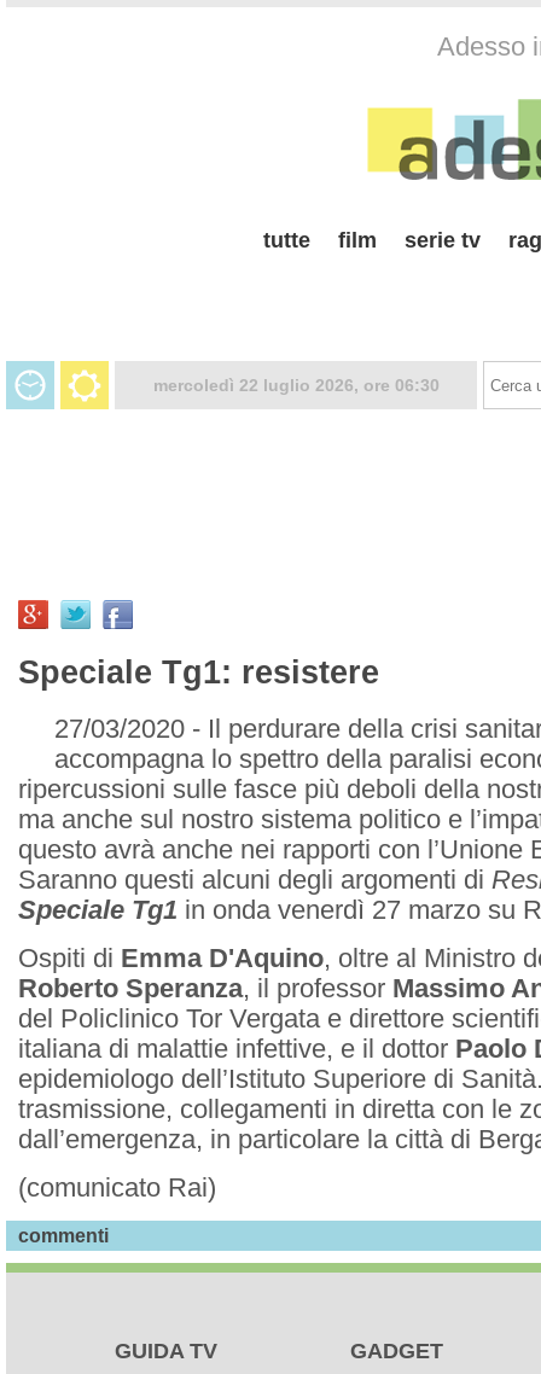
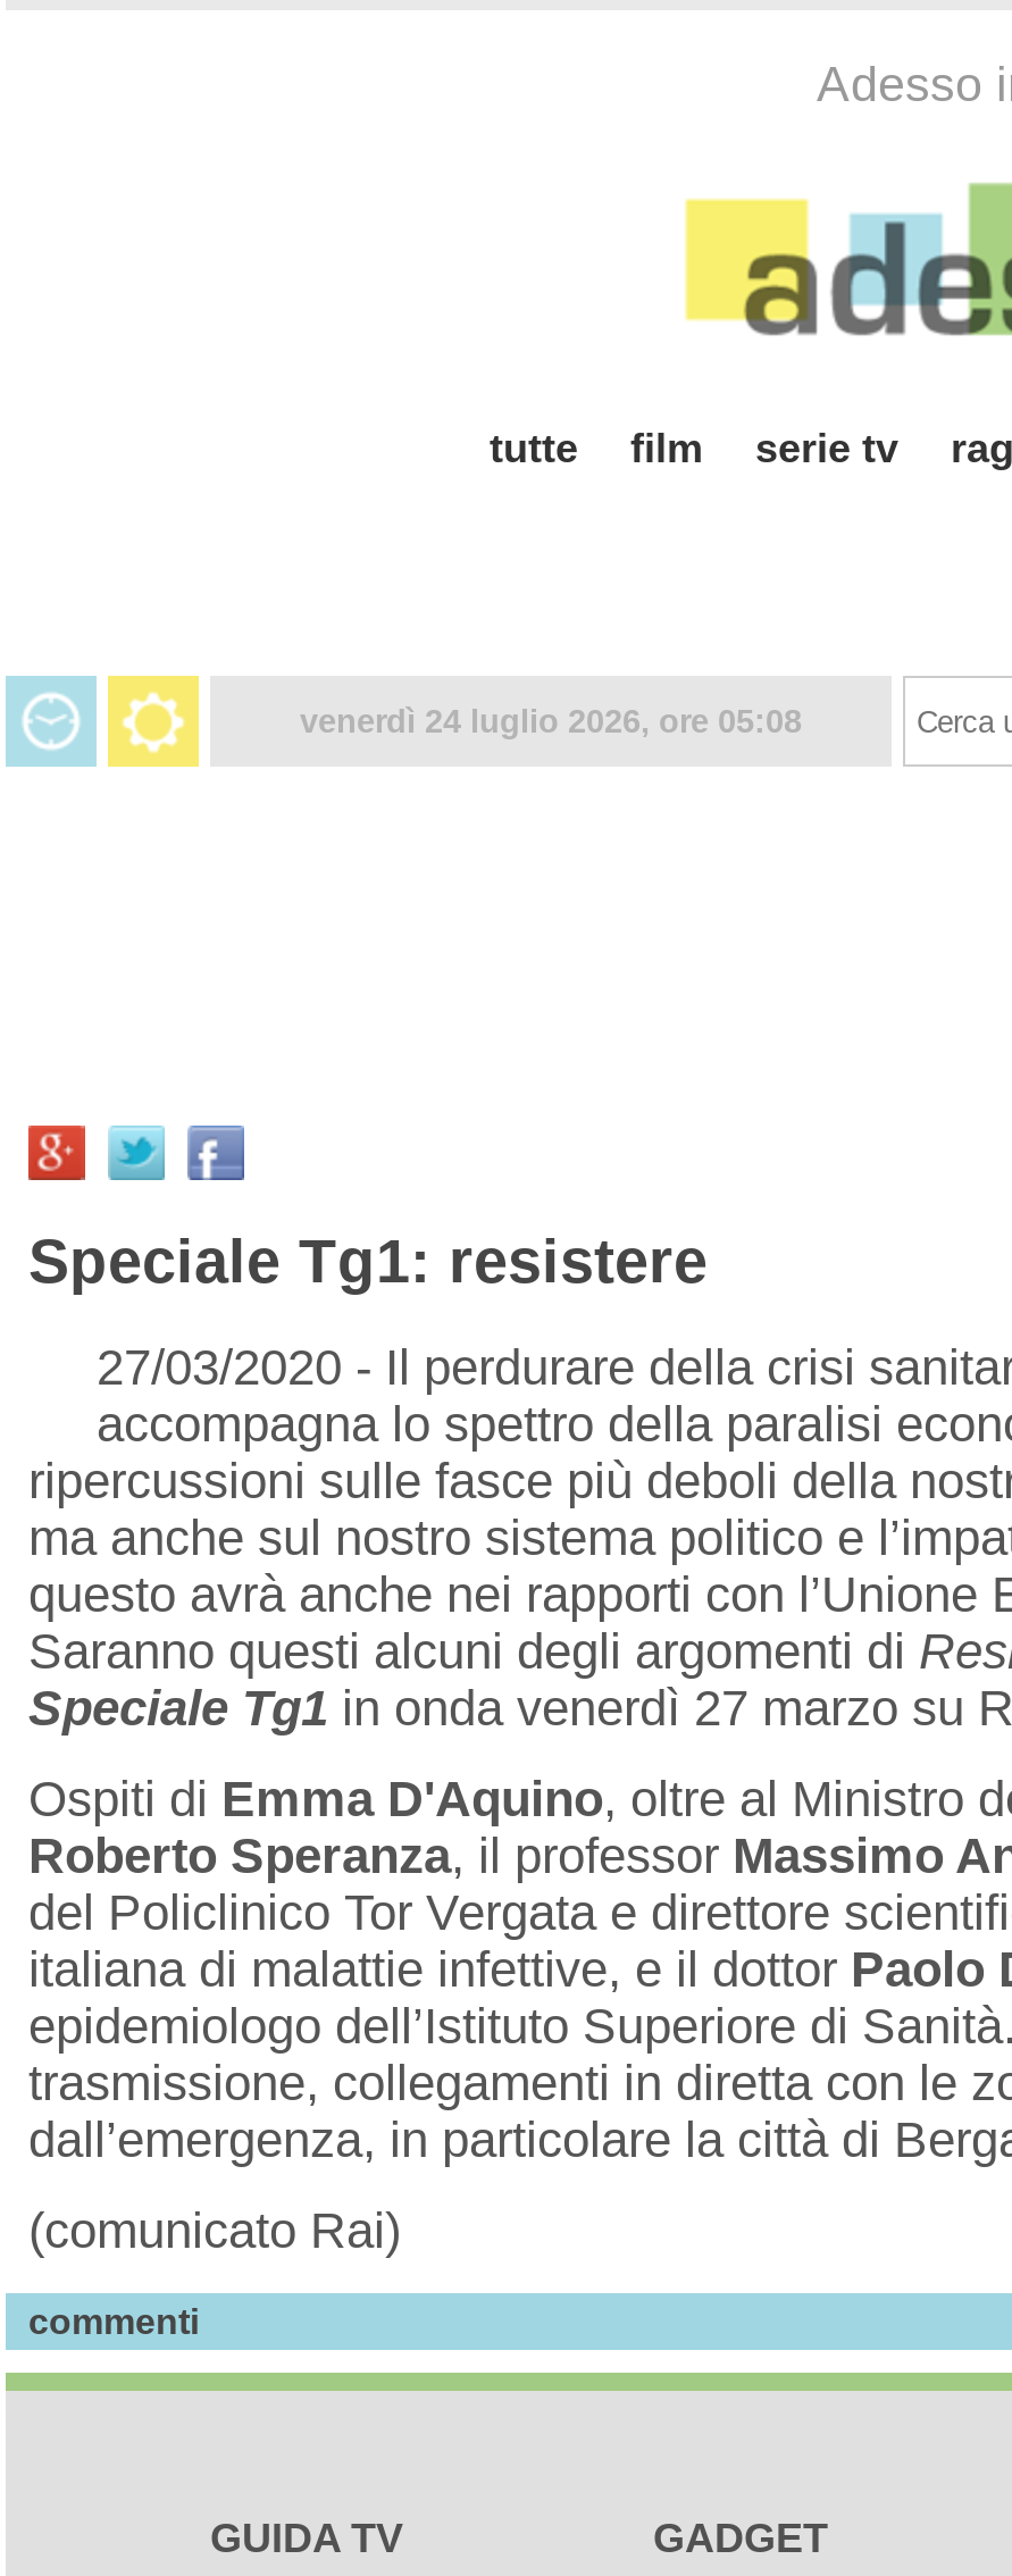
[153,375,439,395] mercoledì 22 luglio 2026, ore 06:30 -> [300,703,802,739] venerdì 24 luglio 2026, ore 05:08

